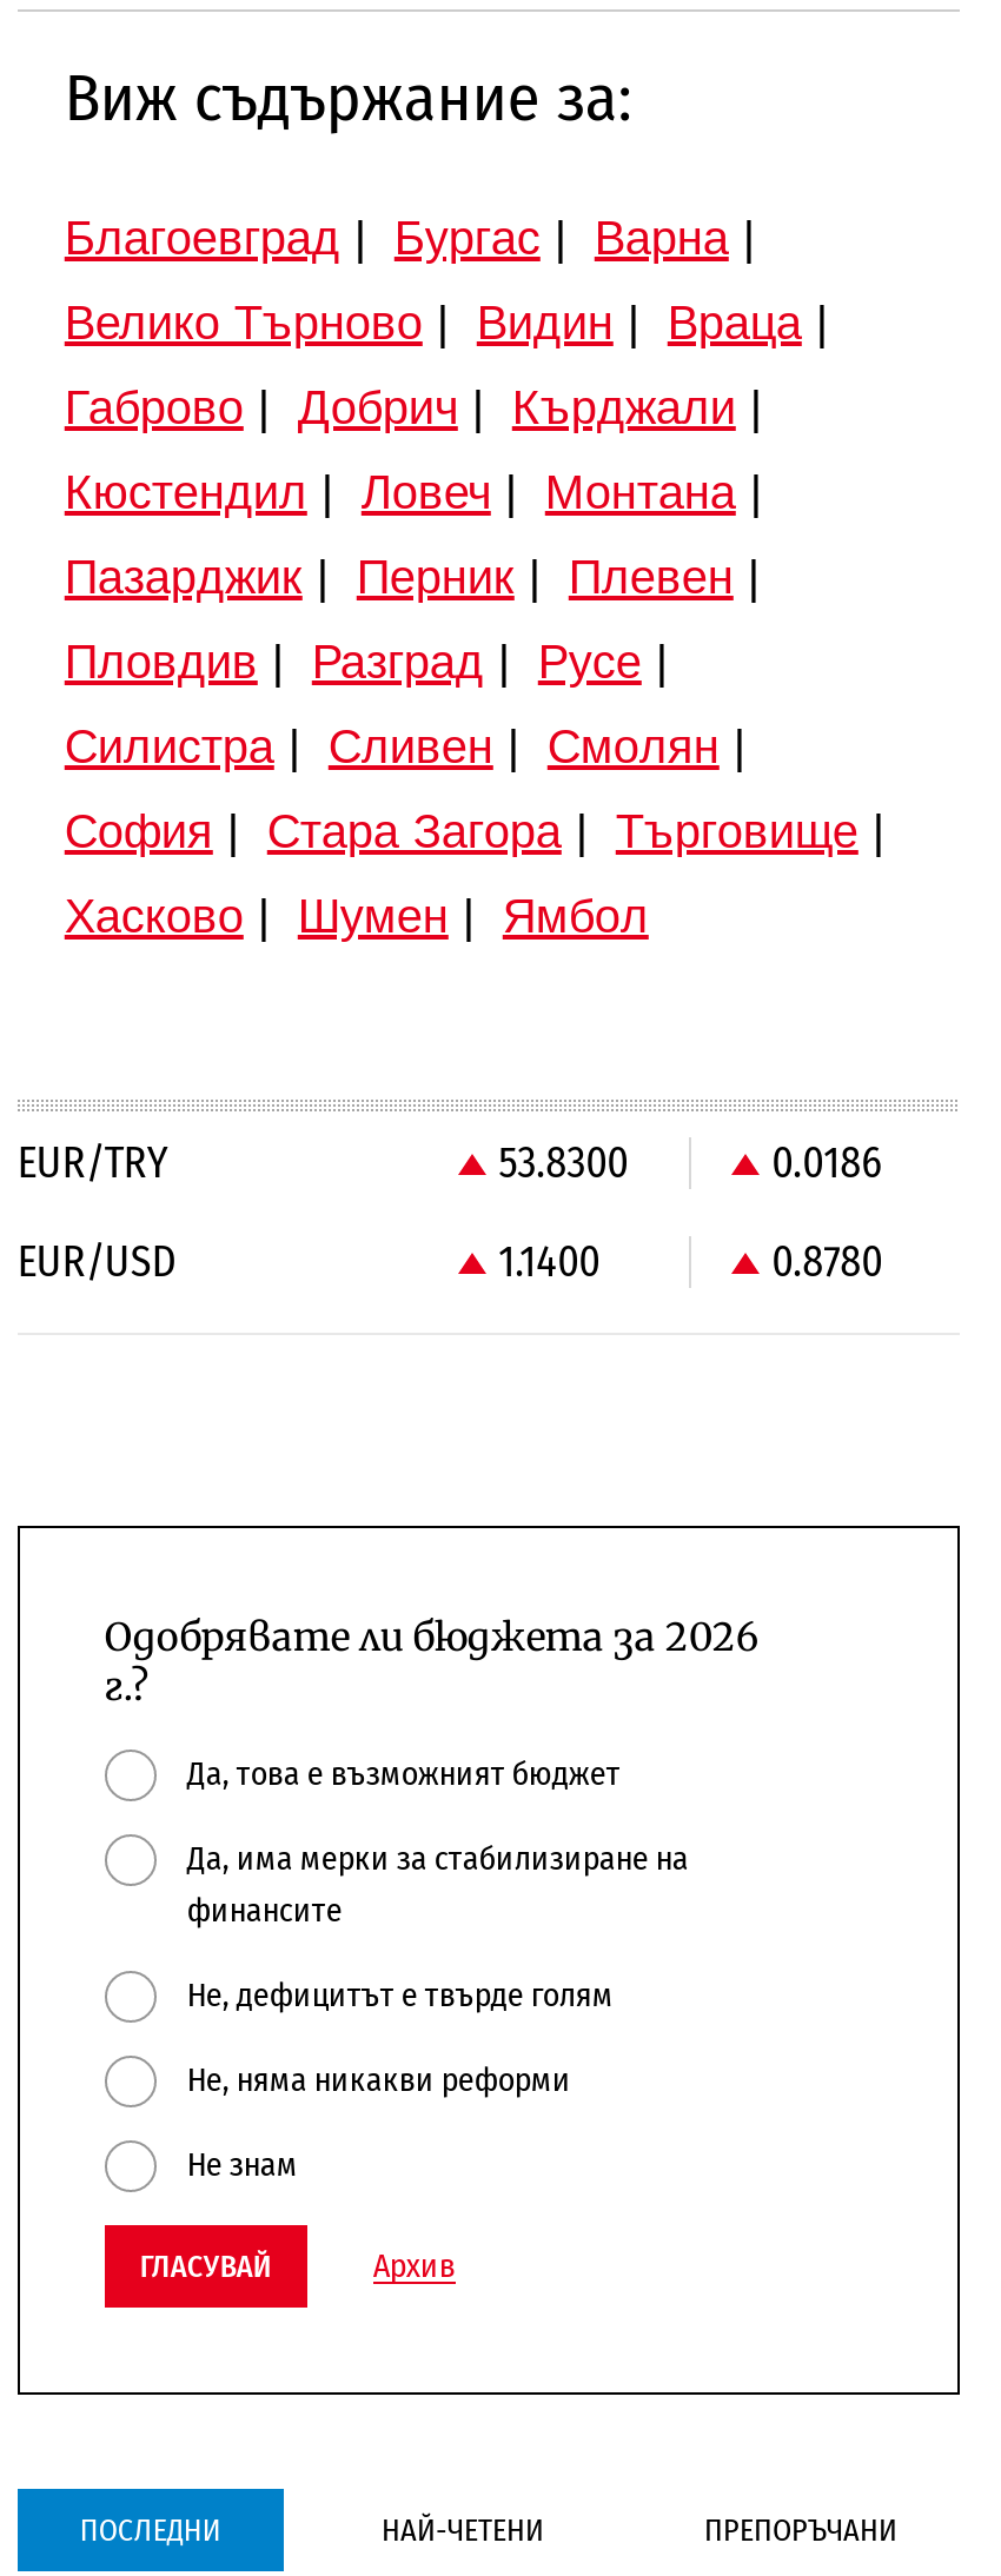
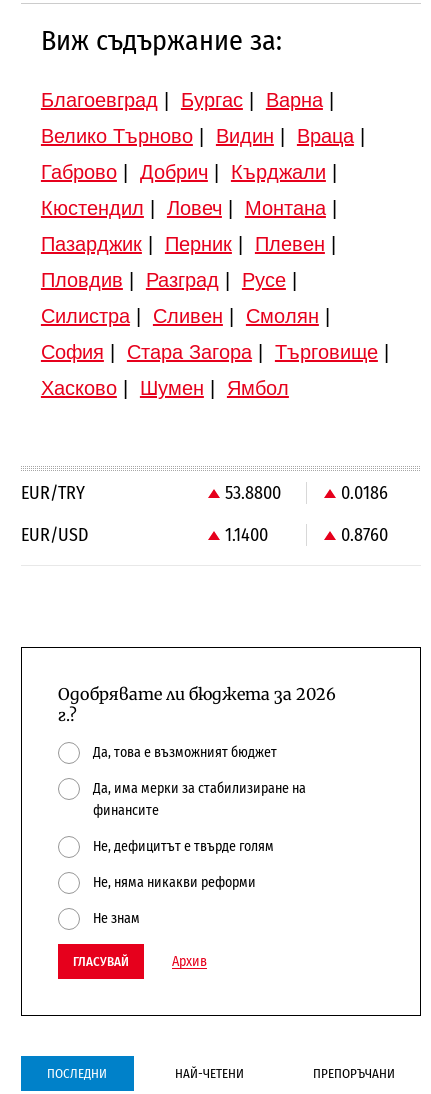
[498,1138,628,1190] 53.8300 -> [225,482,281,504] 53.8800
[772,1237,882,1289] 0.8780 -> [341,524,388,546] 0.8760

